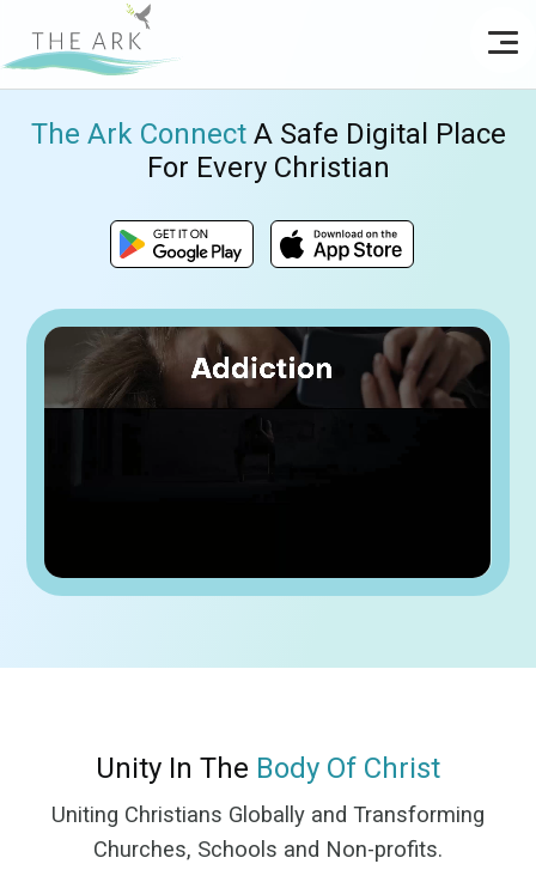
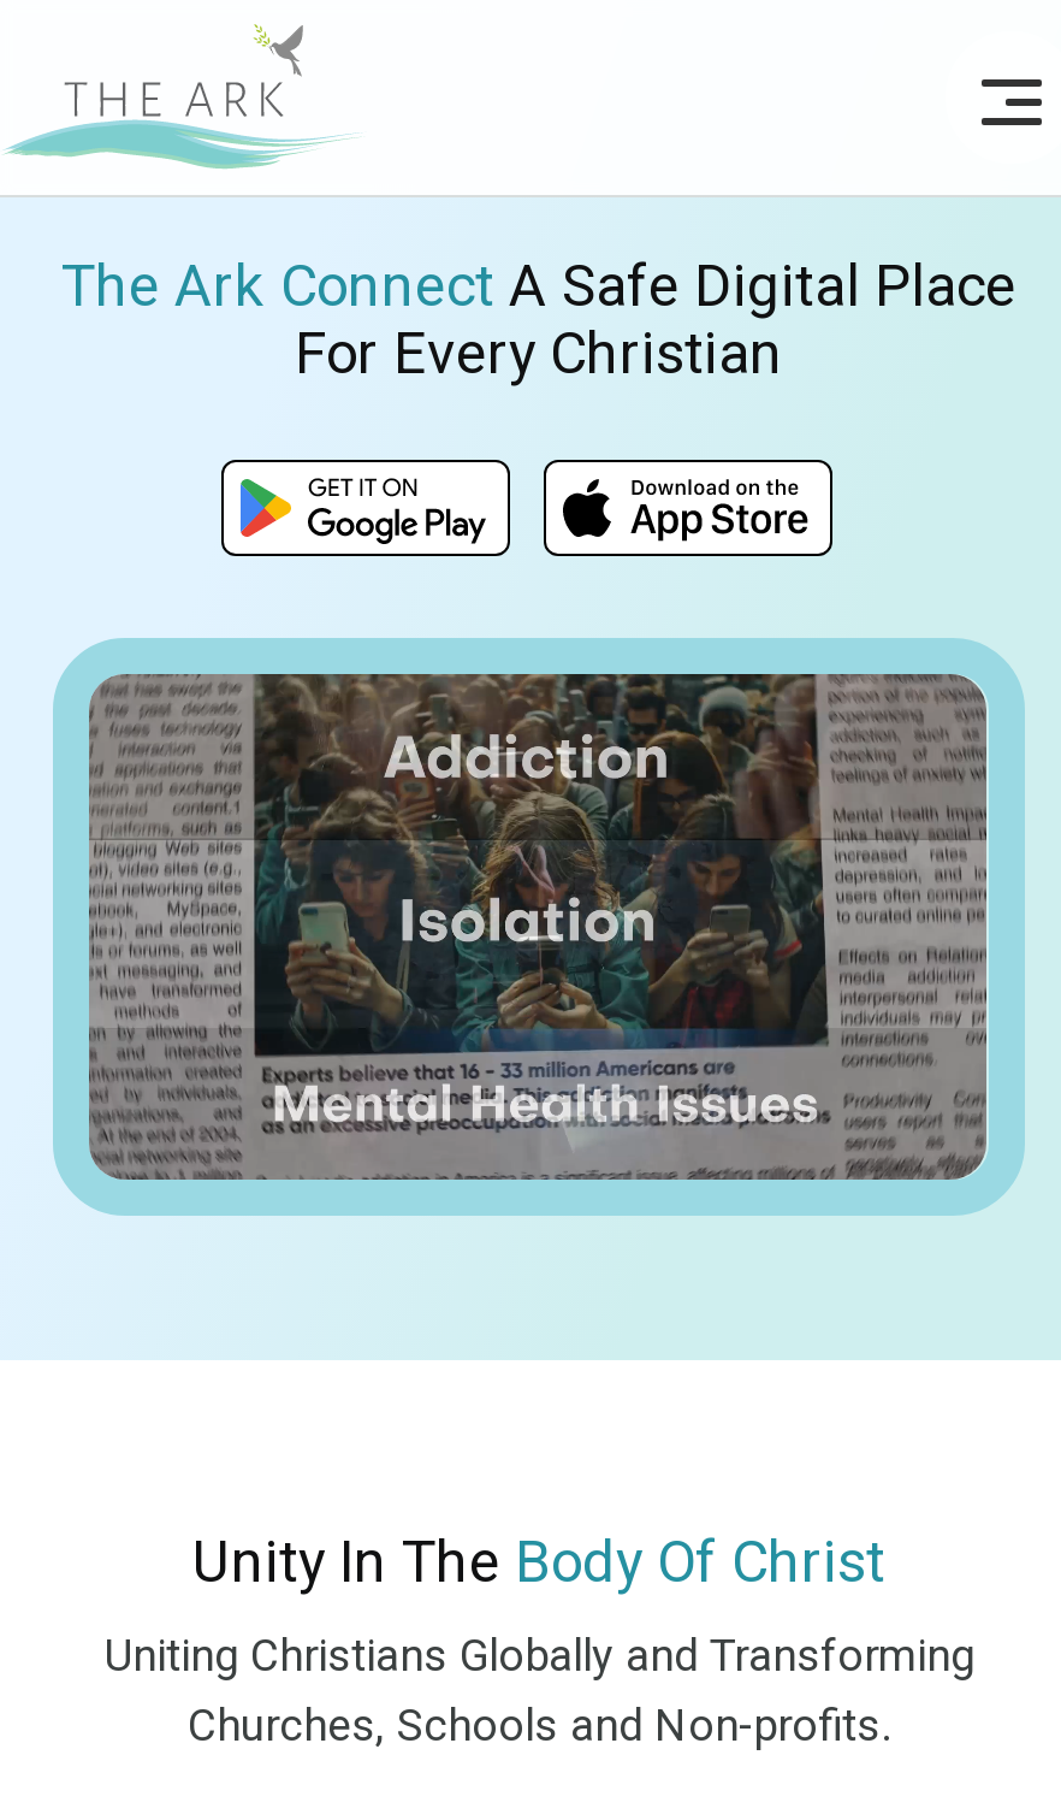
[43,327,492,579] [image] -> [89,672,986,1182] [image]

